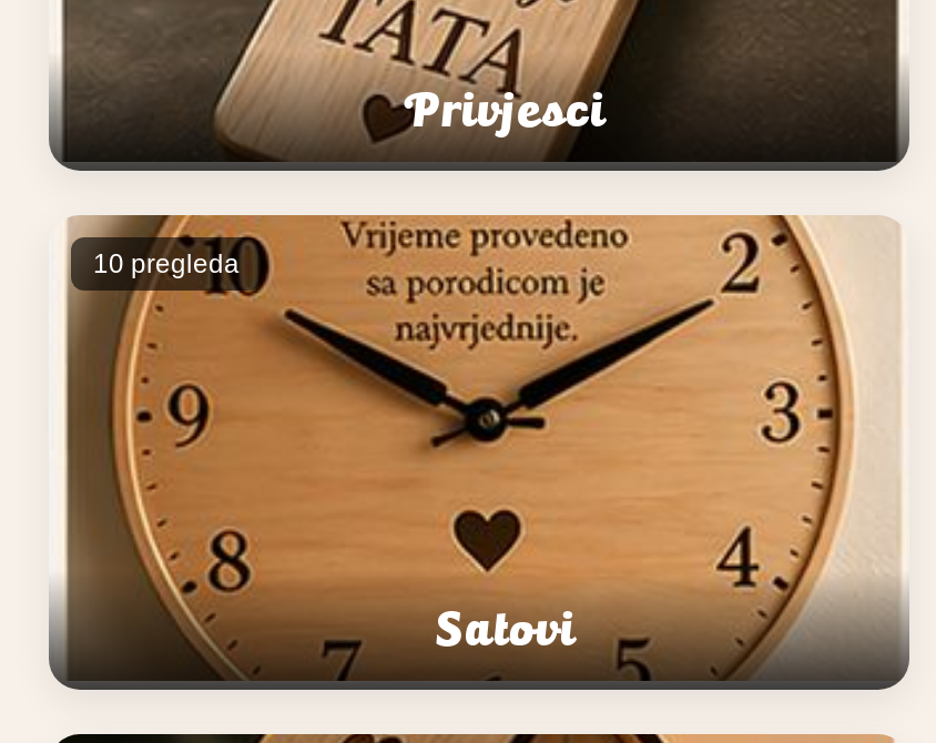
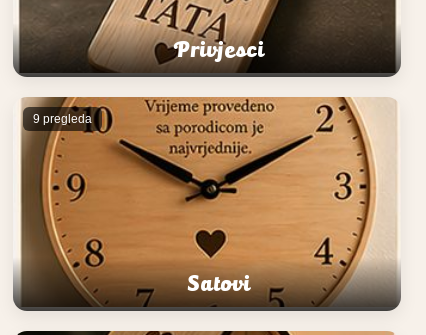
[93,248,240,279] 10 pregleda -> [33,112,92,126] 9 pregleda

